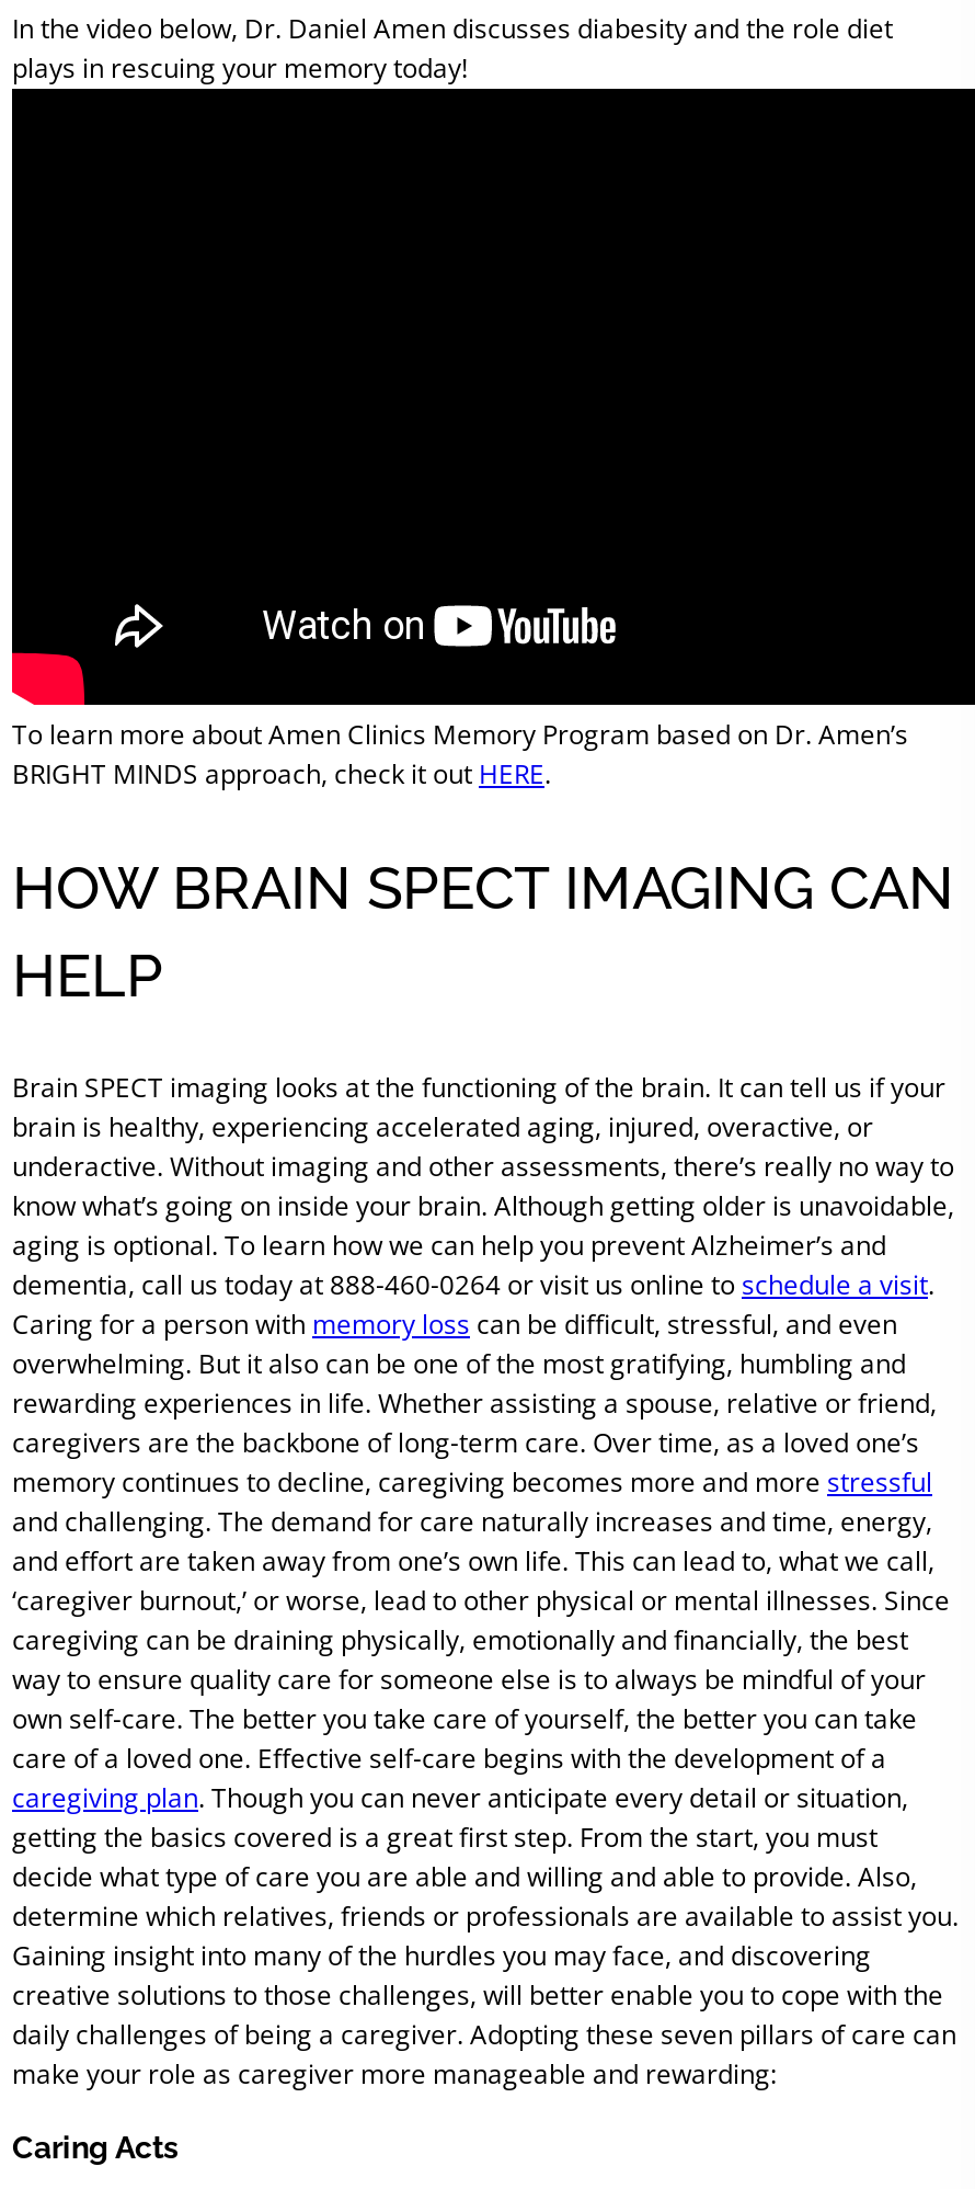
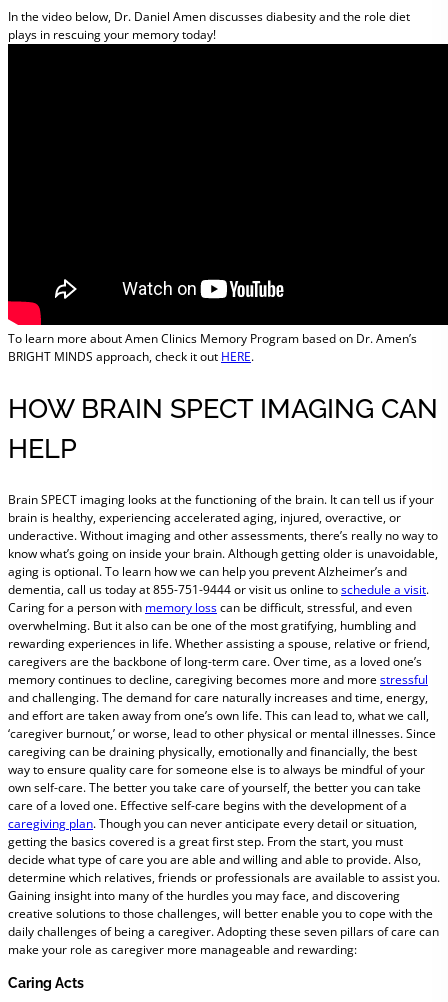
[12,1266,934,1304] dementia, call us today at 888-460-0264 or visit us online to schedule a visit. -> [8,581,429,598] dementia, call us today at 855-751-9444 or visit us online to schedule a visit.

